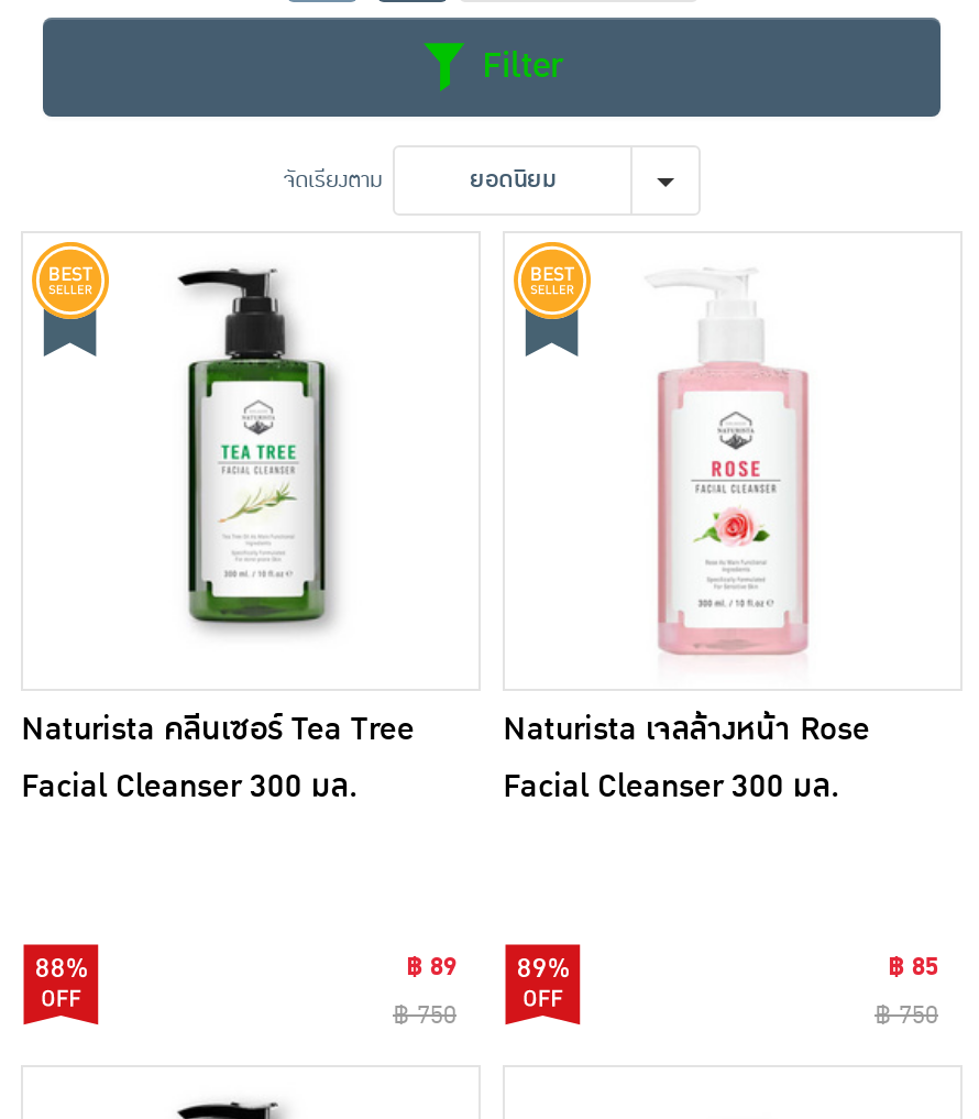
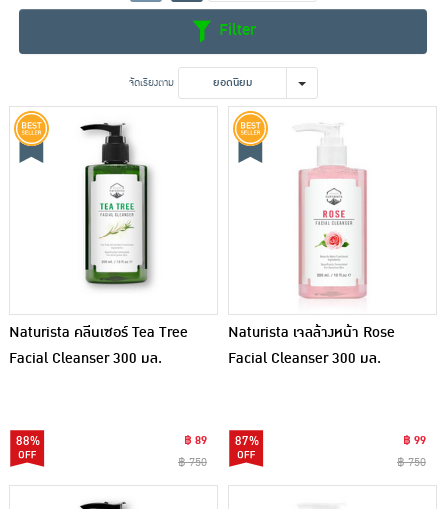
[406,948,572,988] ฿ 89 89% -> [184,432,259,450] ฿ 89 87%
[888,948,938,986] ฿ 85 -> [403,432,426,449] ฿ 99

